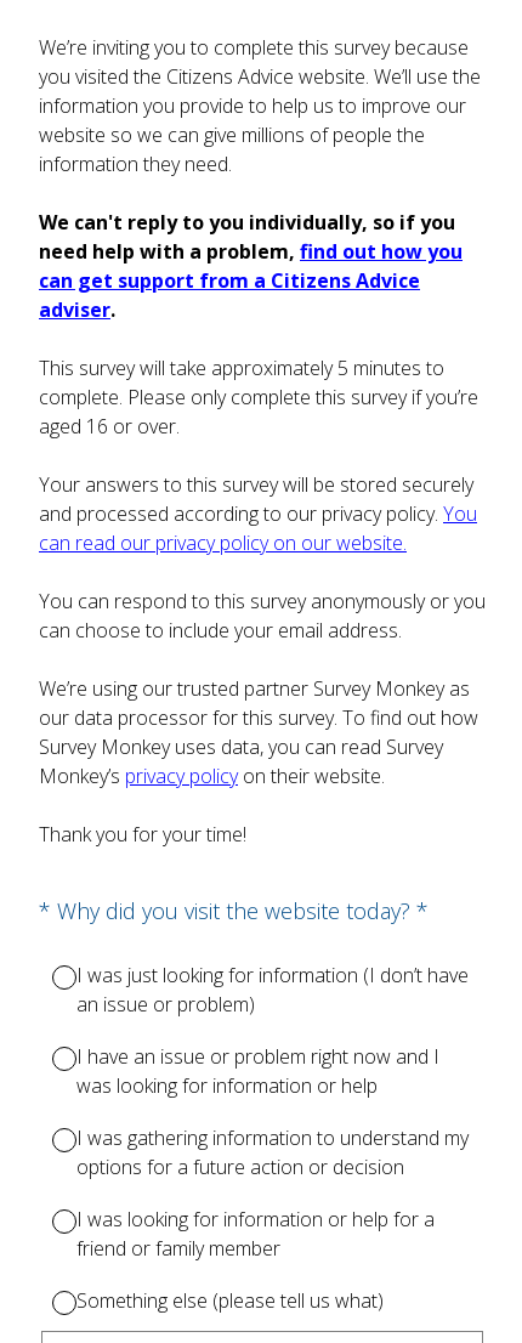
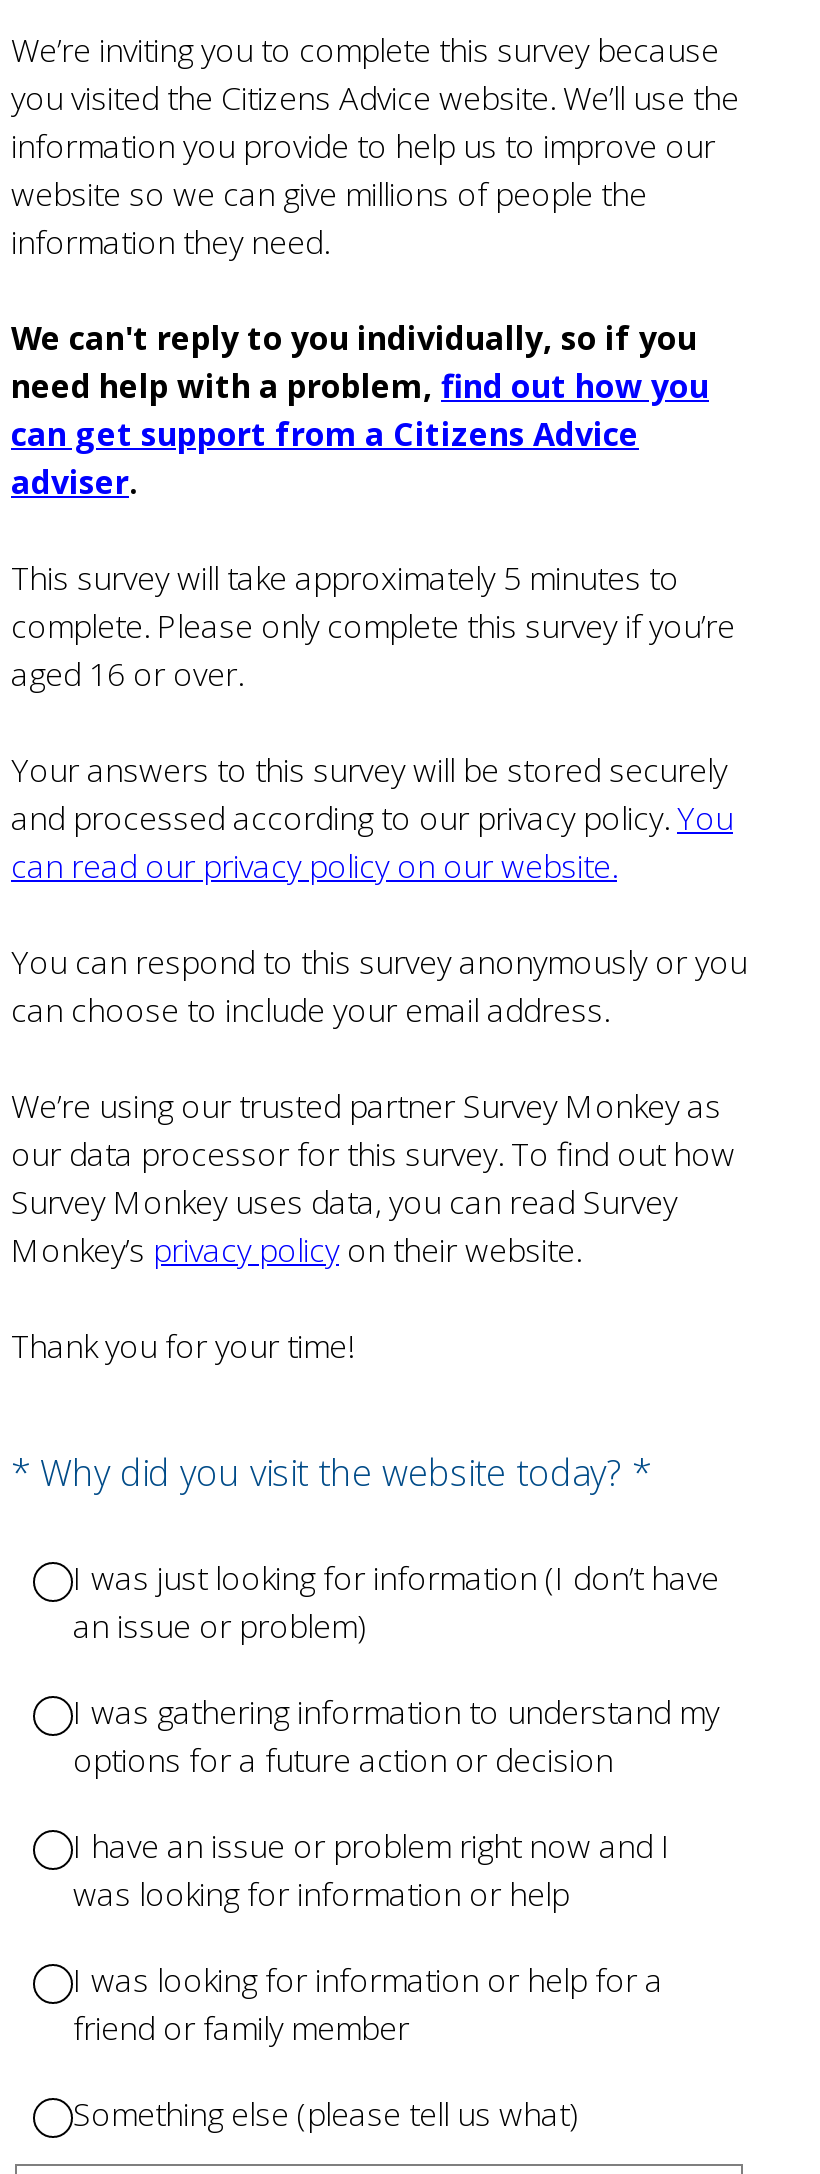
moved [76,1043,439,1099] -> [73,1824,671,1916]: I have an issue or problem right now and I | was looking for information or help
moved [76,1124,469,1180] -> [73,1690,719,1782]: I was gathering information to understand my | options for a future action or decision

